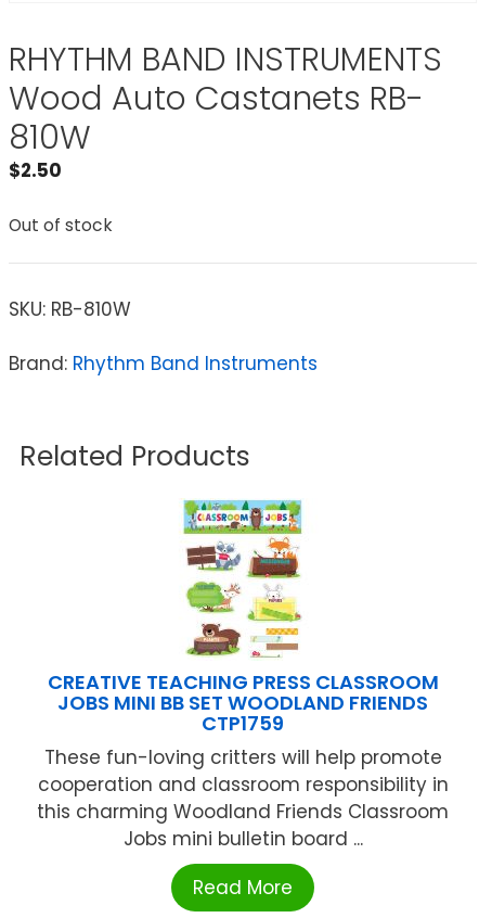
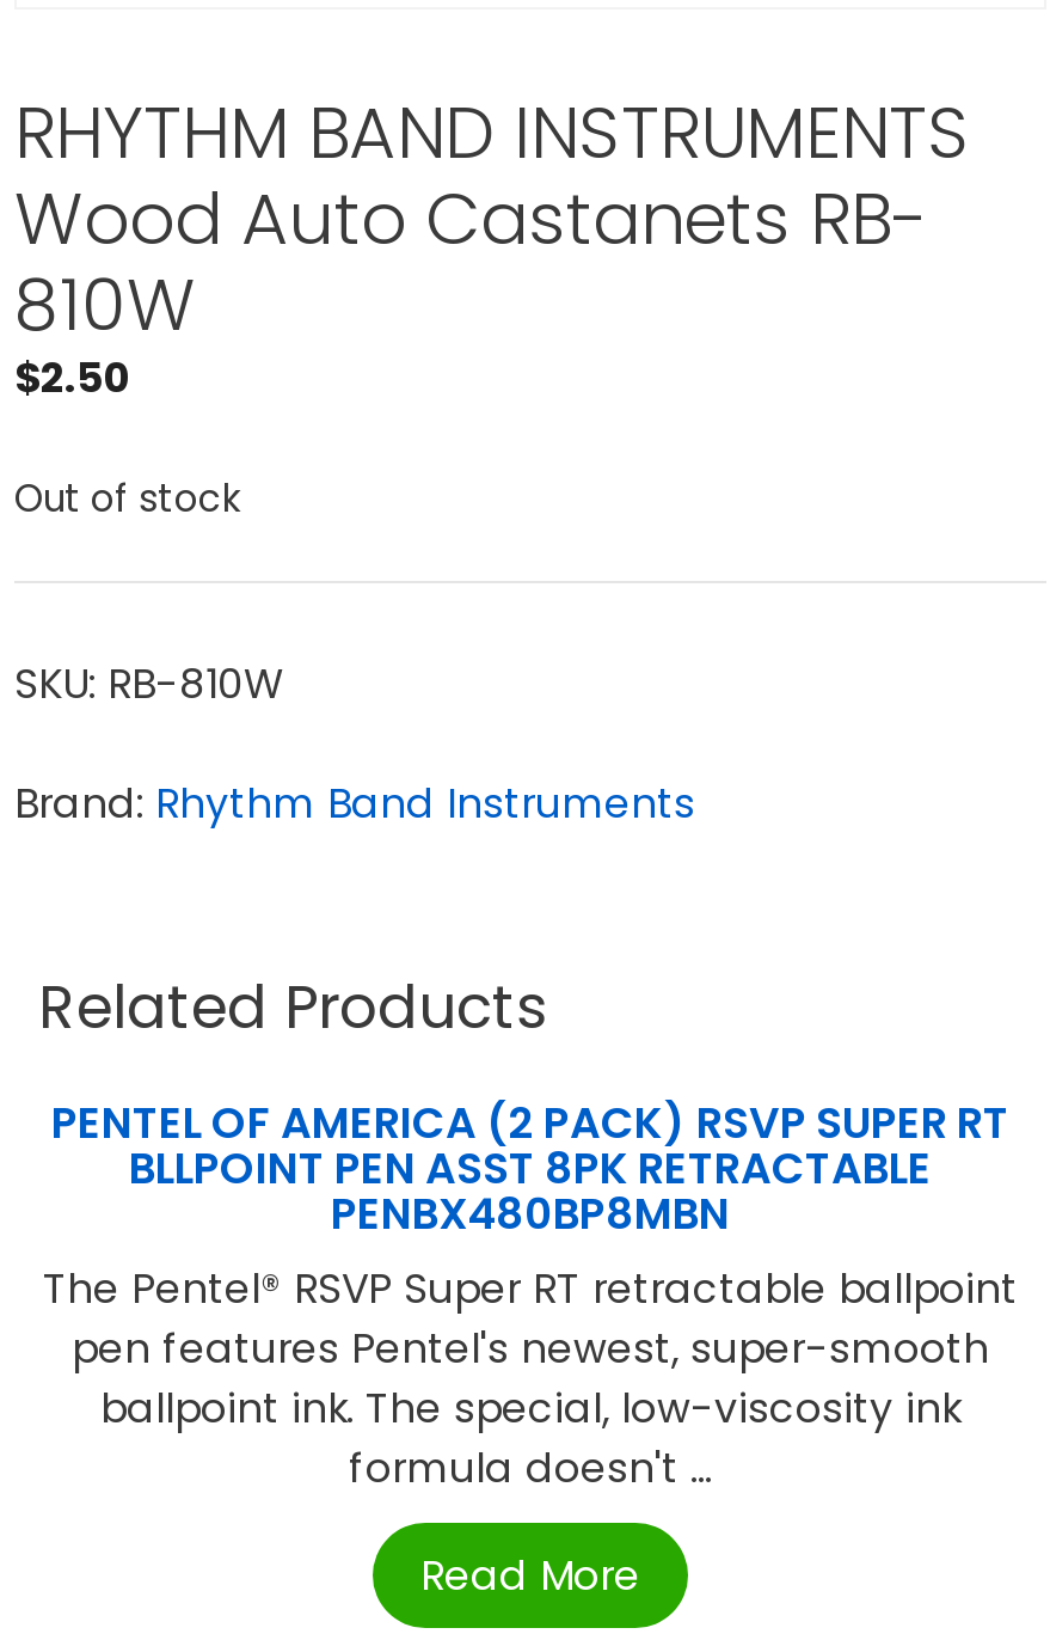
[37,668,449,852] CREATIVE TEACHING PRESS CLASSROOM | JOBS MINI BB SET WOODLAND FRIENDS | CTP1759 | These fun-loving critters will help promote | cooperation and classroom responsibility in | this charming Woodland Friends Classroom | Jobs mini bulletin board ... -> [43,1093,1018,1497] PENTEL OF AMERICA (2 PACK) RSVP SUPER RT | BLLPOINT PEN ASST 8PK RETRACTABLE | PENBX480BP8MBN | The Pentel® RSVP Super RT retractable ballpoint | pen features Pentel's newest, super-smooth | ballpoint ink. The special, low-viscosity ink | formula doesn't ...

